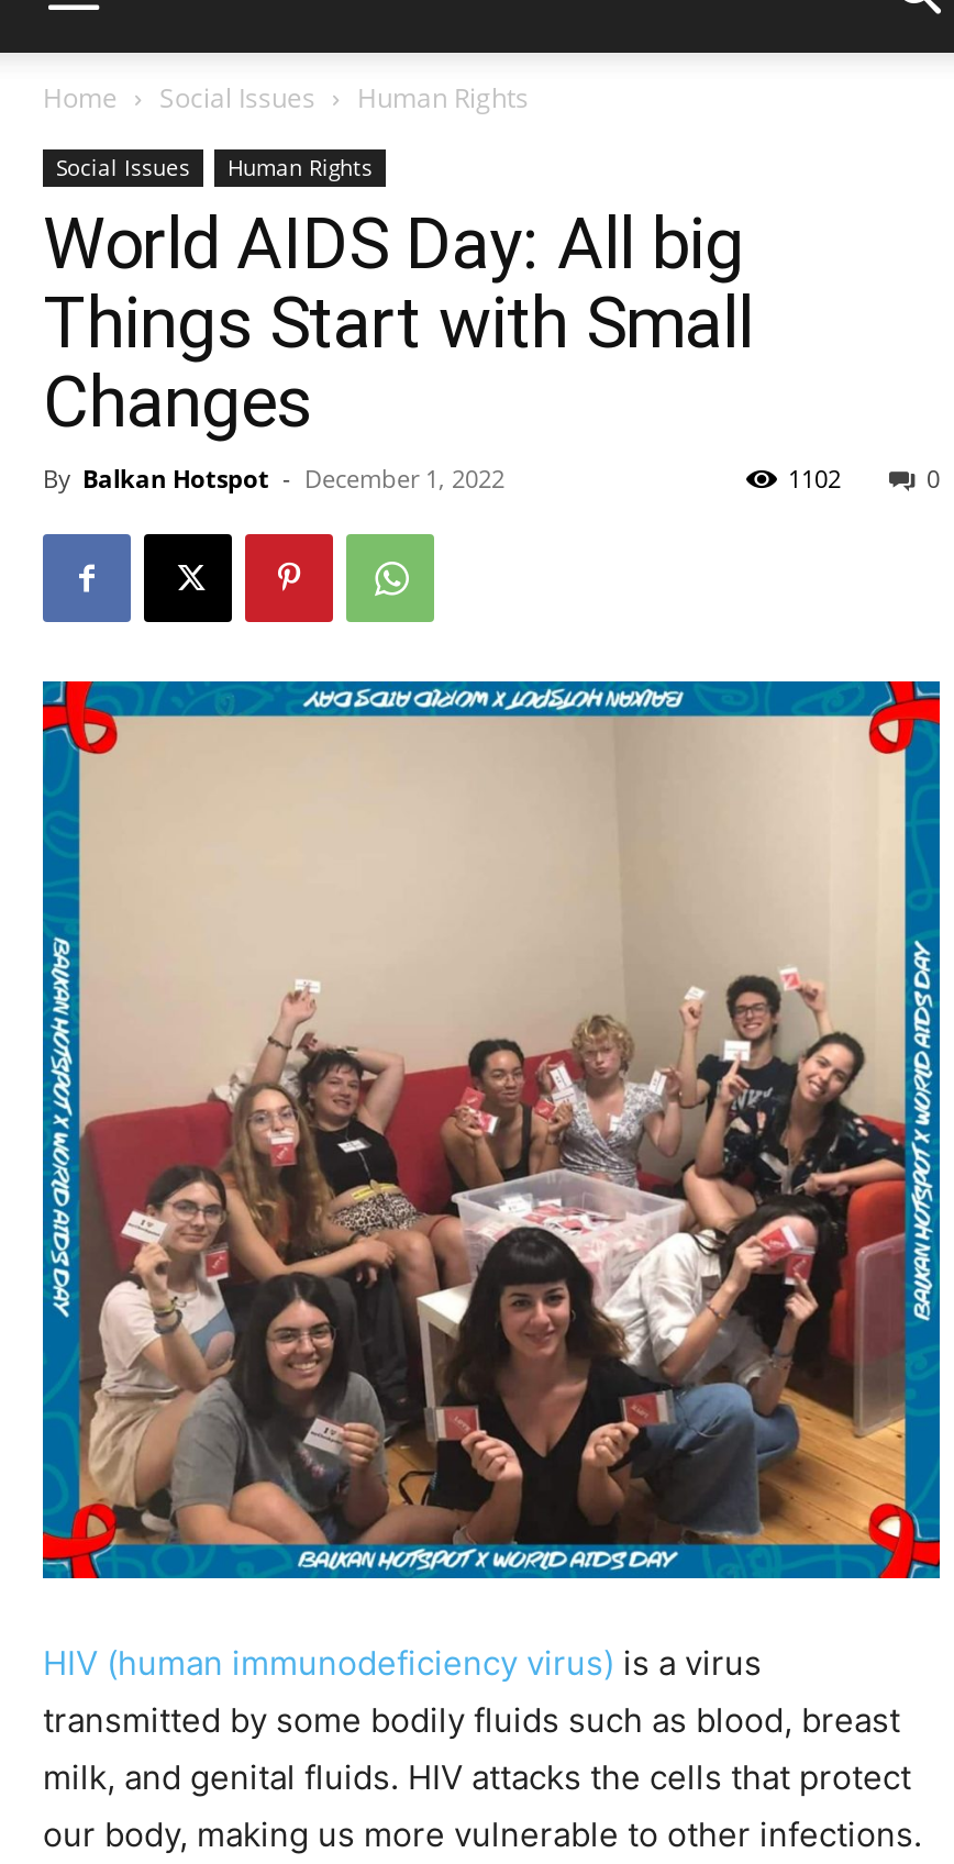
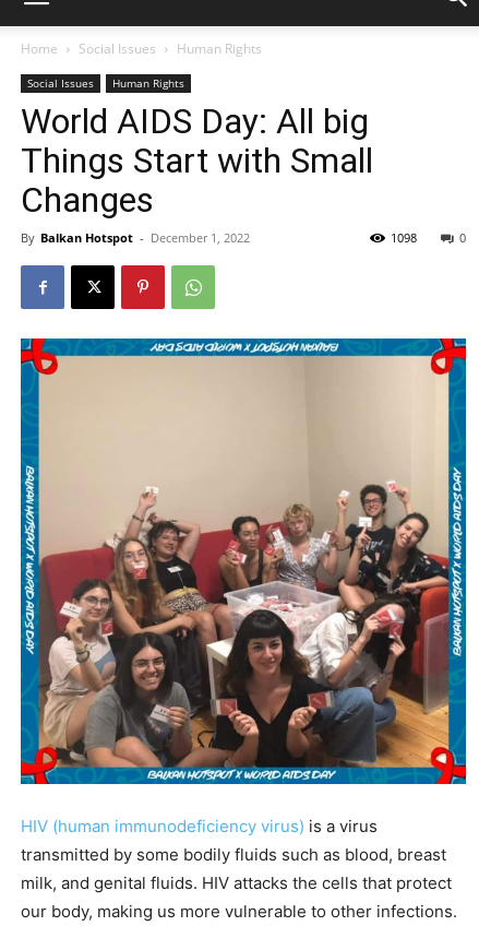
[788,462,841,495] 1102 -> [391,229,417,246] 1098

